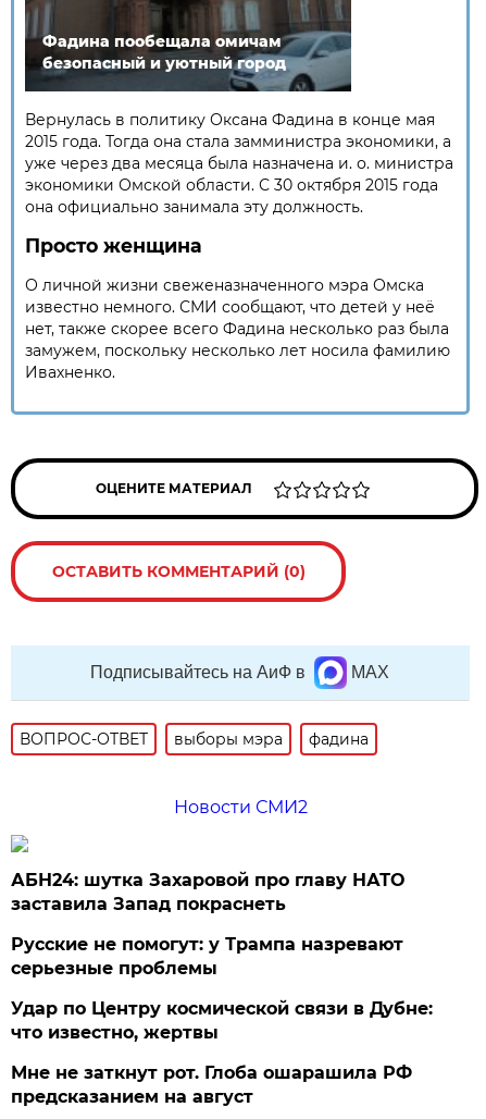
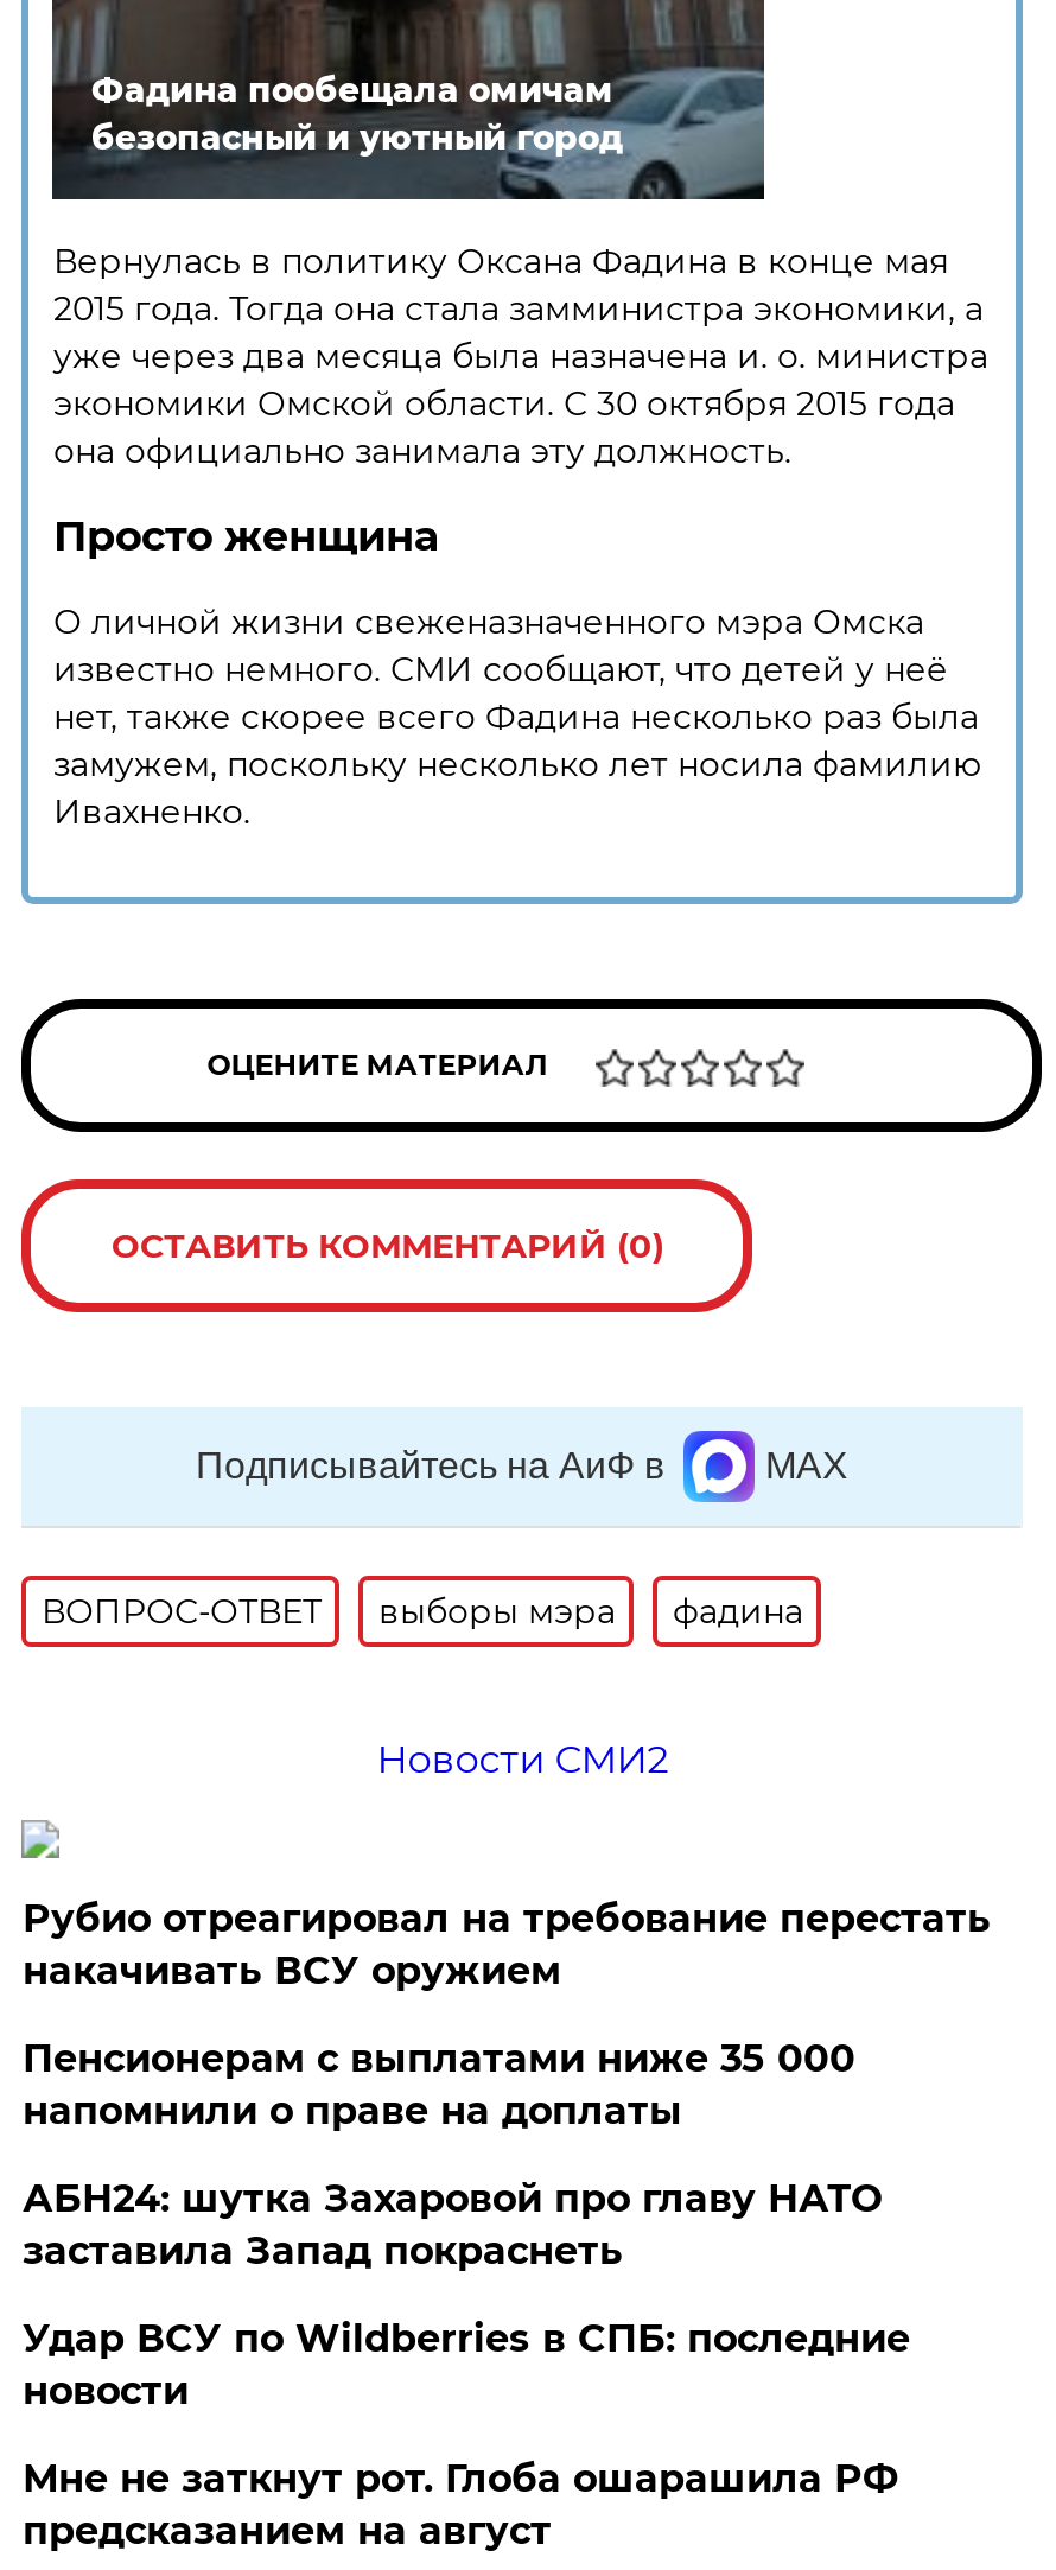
none -> [22,1896,991,2133] Рубио отреагировал на требование перестать | накачивать ВСУ оружием | Пенсионерам с выплатами ниже 35 000 | напомнили о праве на доплаты
moved [11,870,405,914] -> [22,2176,881,2273]: АБН24: шутка Захаровой про главу НАТО | заставила Запад покраснеть
[11,934,433,1043] Русские не помогут: у Трампа назревают | серьезные проблемы | Удар по Центру космической связи в Дубне: | что известно, жертвы -> [22,2316,910,2413] Удар ВСУ по Wildberries в СПБ: последние | новости

